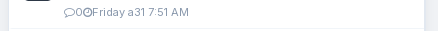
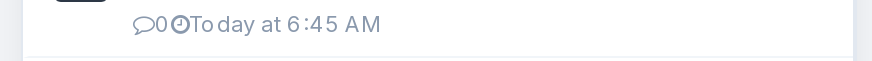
[75,5,189,19] 0 Friday a31 7:51 AM -> [155,10,381,38] 0 Today at 6:45 AM

